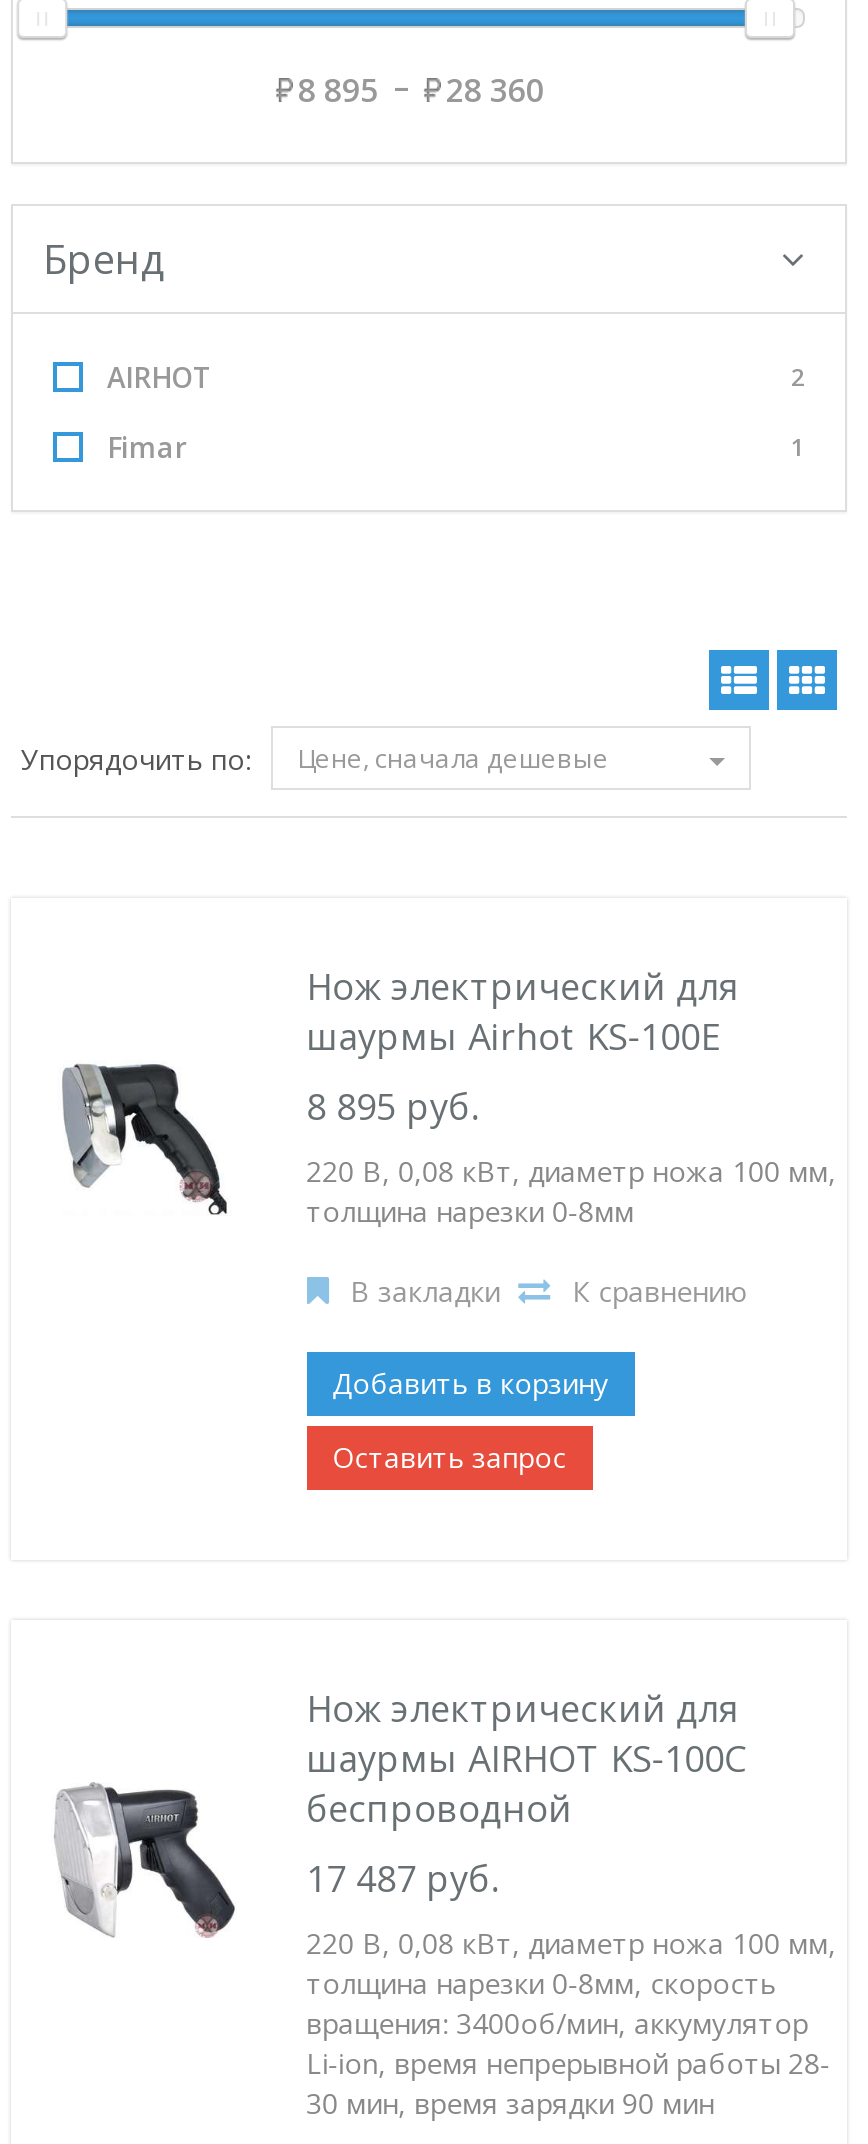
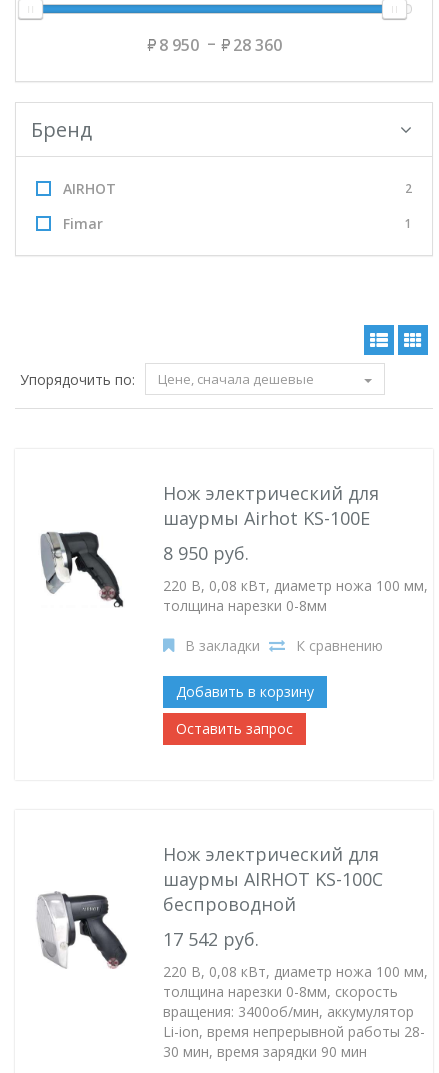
[298,68,544,112] 8 895 28 360 -> [158,34,281,56] 8 950 28 360
[306,1082,478,1130] 8 895 руб. -> [163,541,249,565] 8 950 руб.
[306,1854,498,1902] 17 487 руб. -> [163,927,259,951] 17 542 руб.

